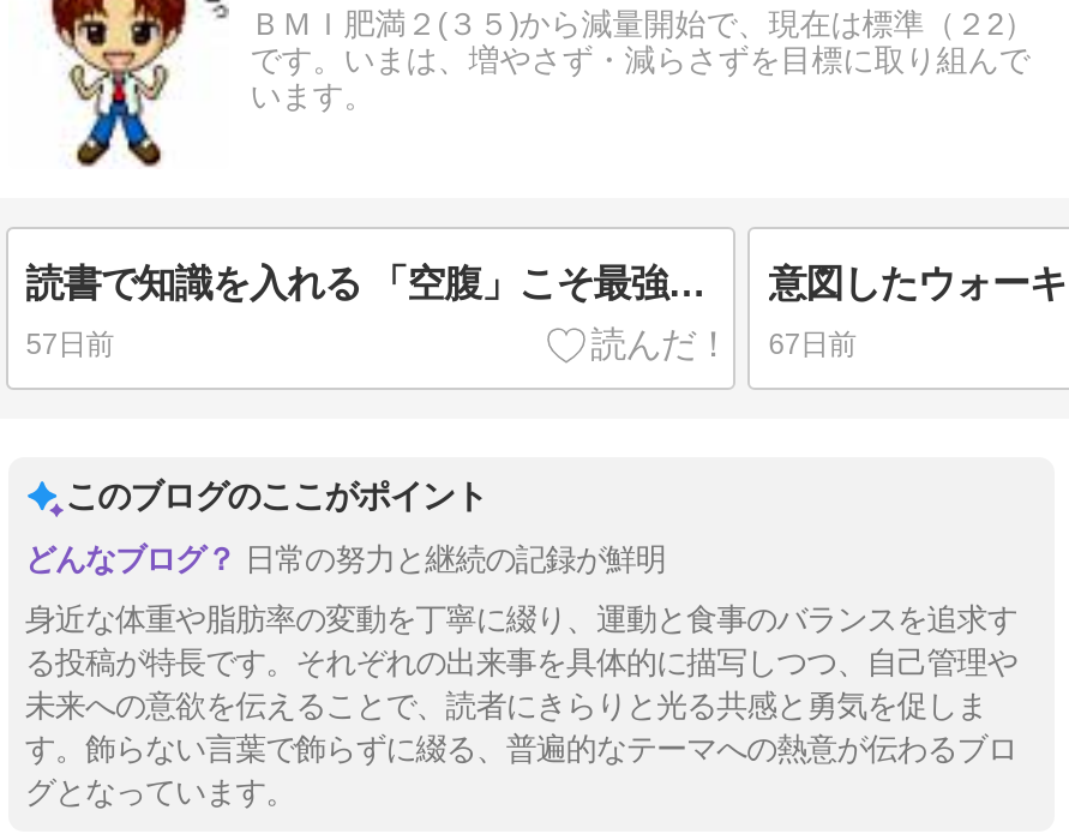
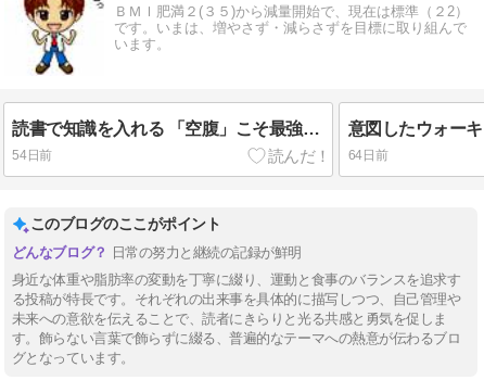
[26,326,114,360] 57日前 -> [12,148,52,163] 54日前
[768,326,856,360] 67日前 -> [348,148,388,163] 64日前

